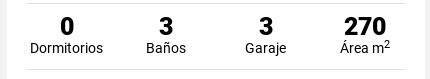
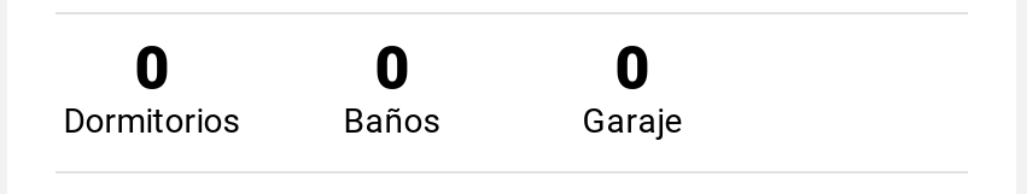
[159,12,173,41] 3 -> [375,33,408,103] 0
[259,12,273,41] 3 -> [615,33,649,103] 0
[340,12,390,56] 270 | Área m2 -> none

